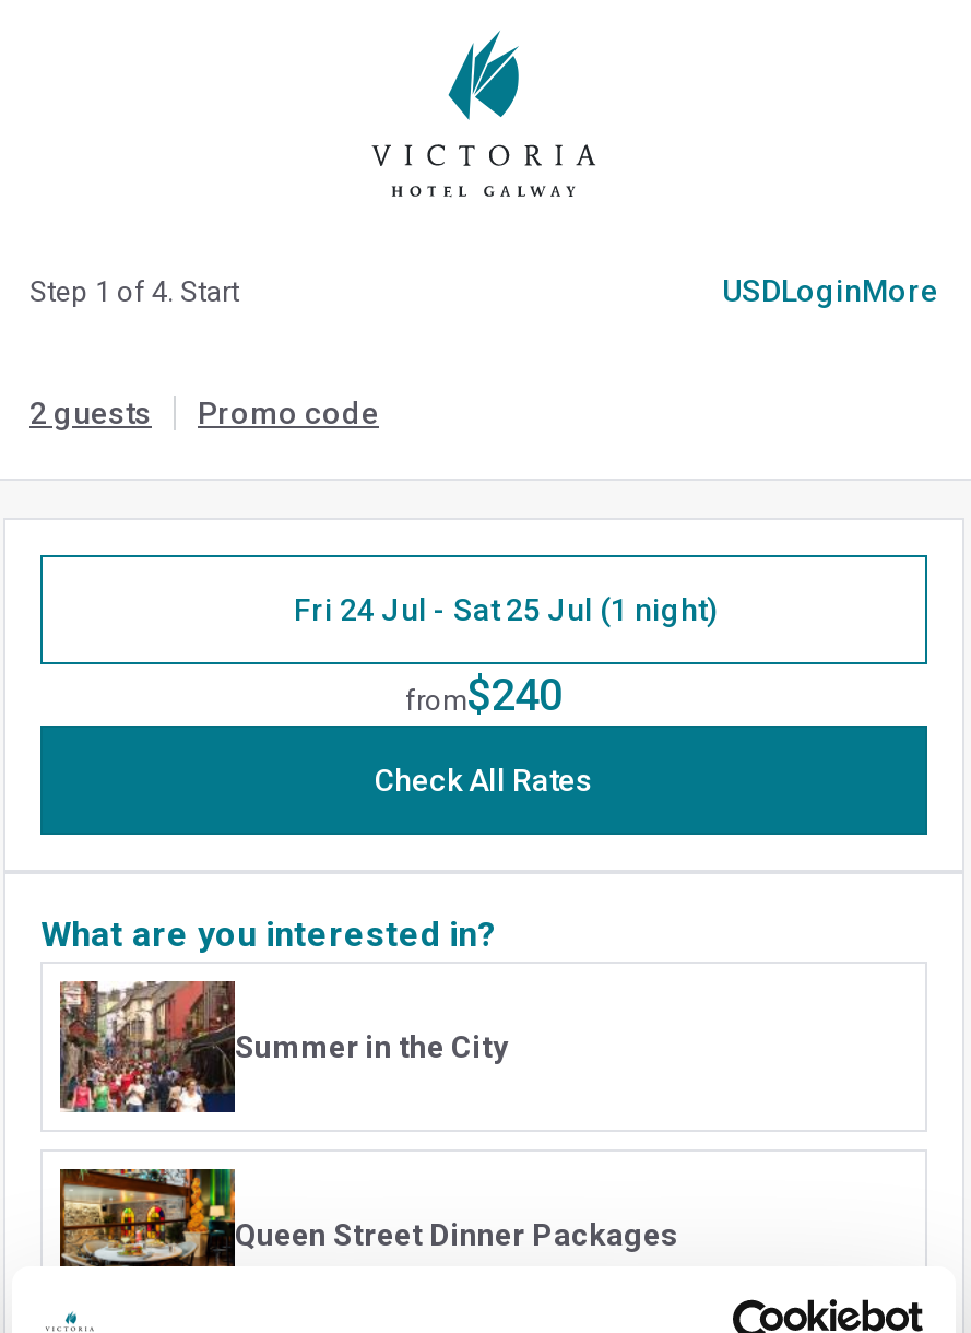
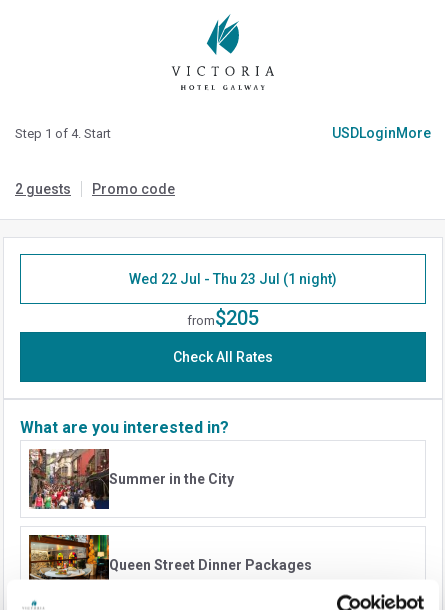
[294,592,718,627] Fri 24 Jul - Sat 25 Jul (1 night) -> [129,271,337,287] Wed 22 Jul - Thu 23 Jul (1 night)
[405,669,563,721] from$240 -> [187,306,259,330] from$205

